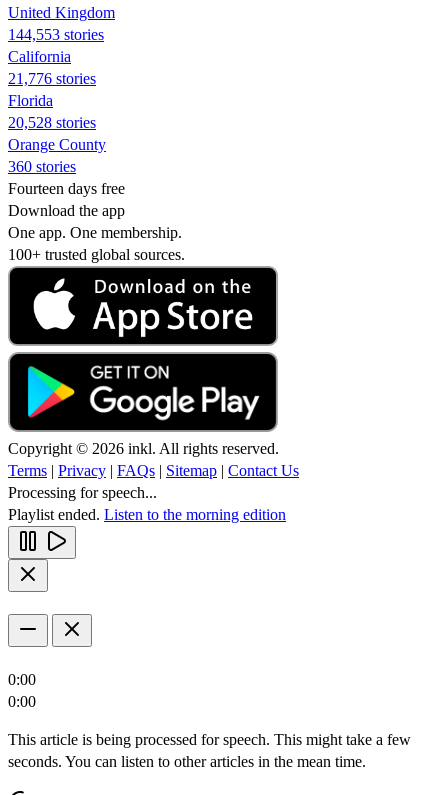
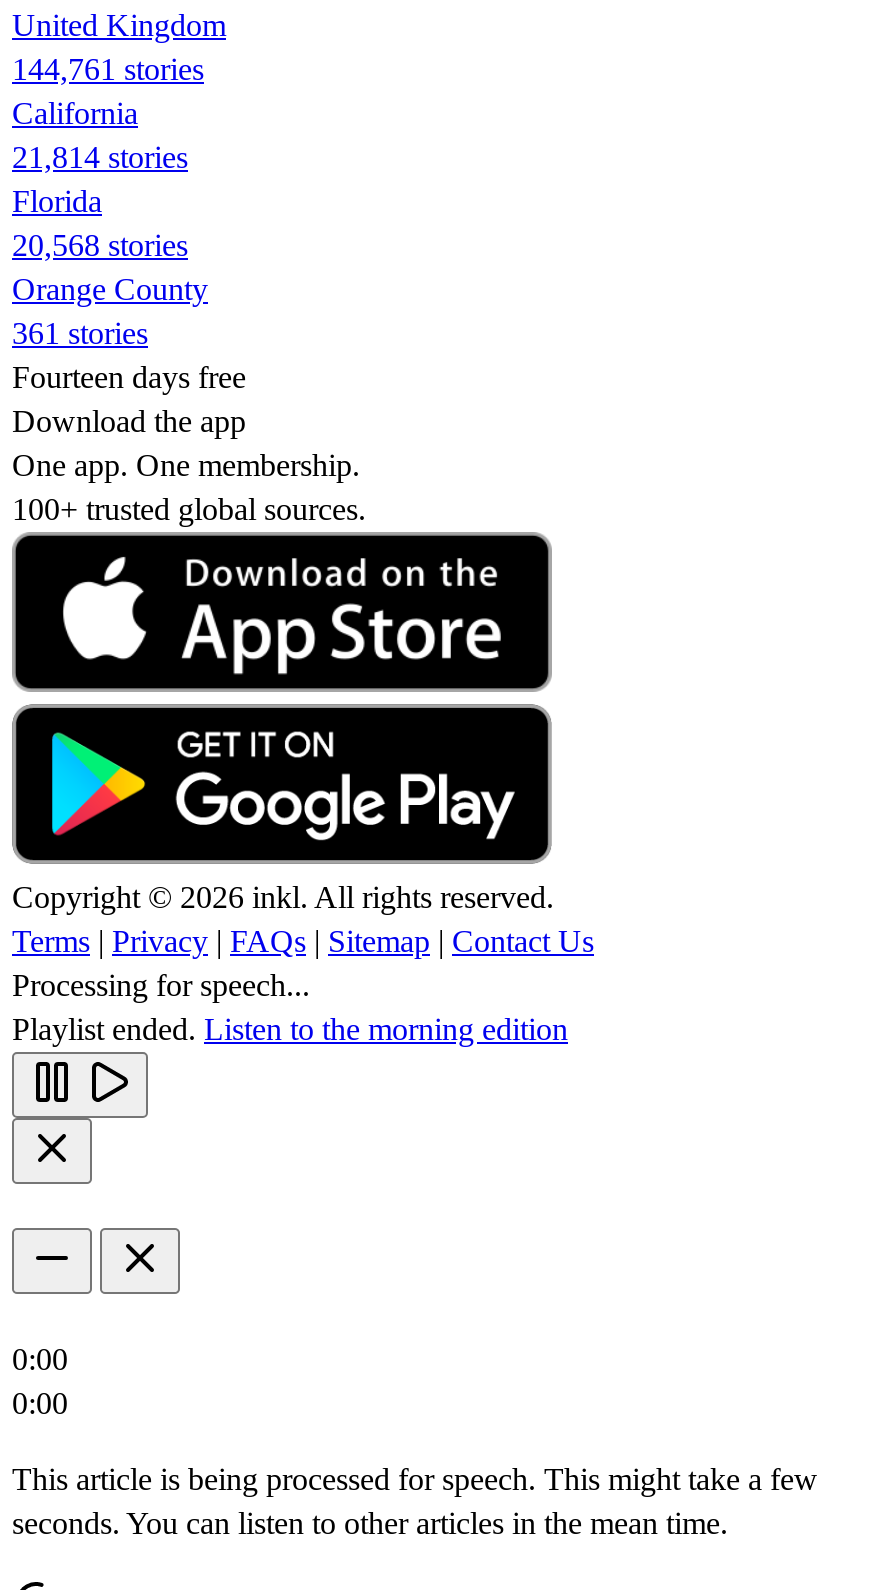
[8,26,104,43] 144,553 stories -> [12,52,204,86] 144,761 stories
[8,70,96,87] 21,776 stories -> [12,140,188,174] 21,814 stories
[8,114,96,131] 20,528 stories -> [12,228,188,262] 20,568 stories
[8,158,76,175] 360 stories -> [12,316,148,350] 361 stories

